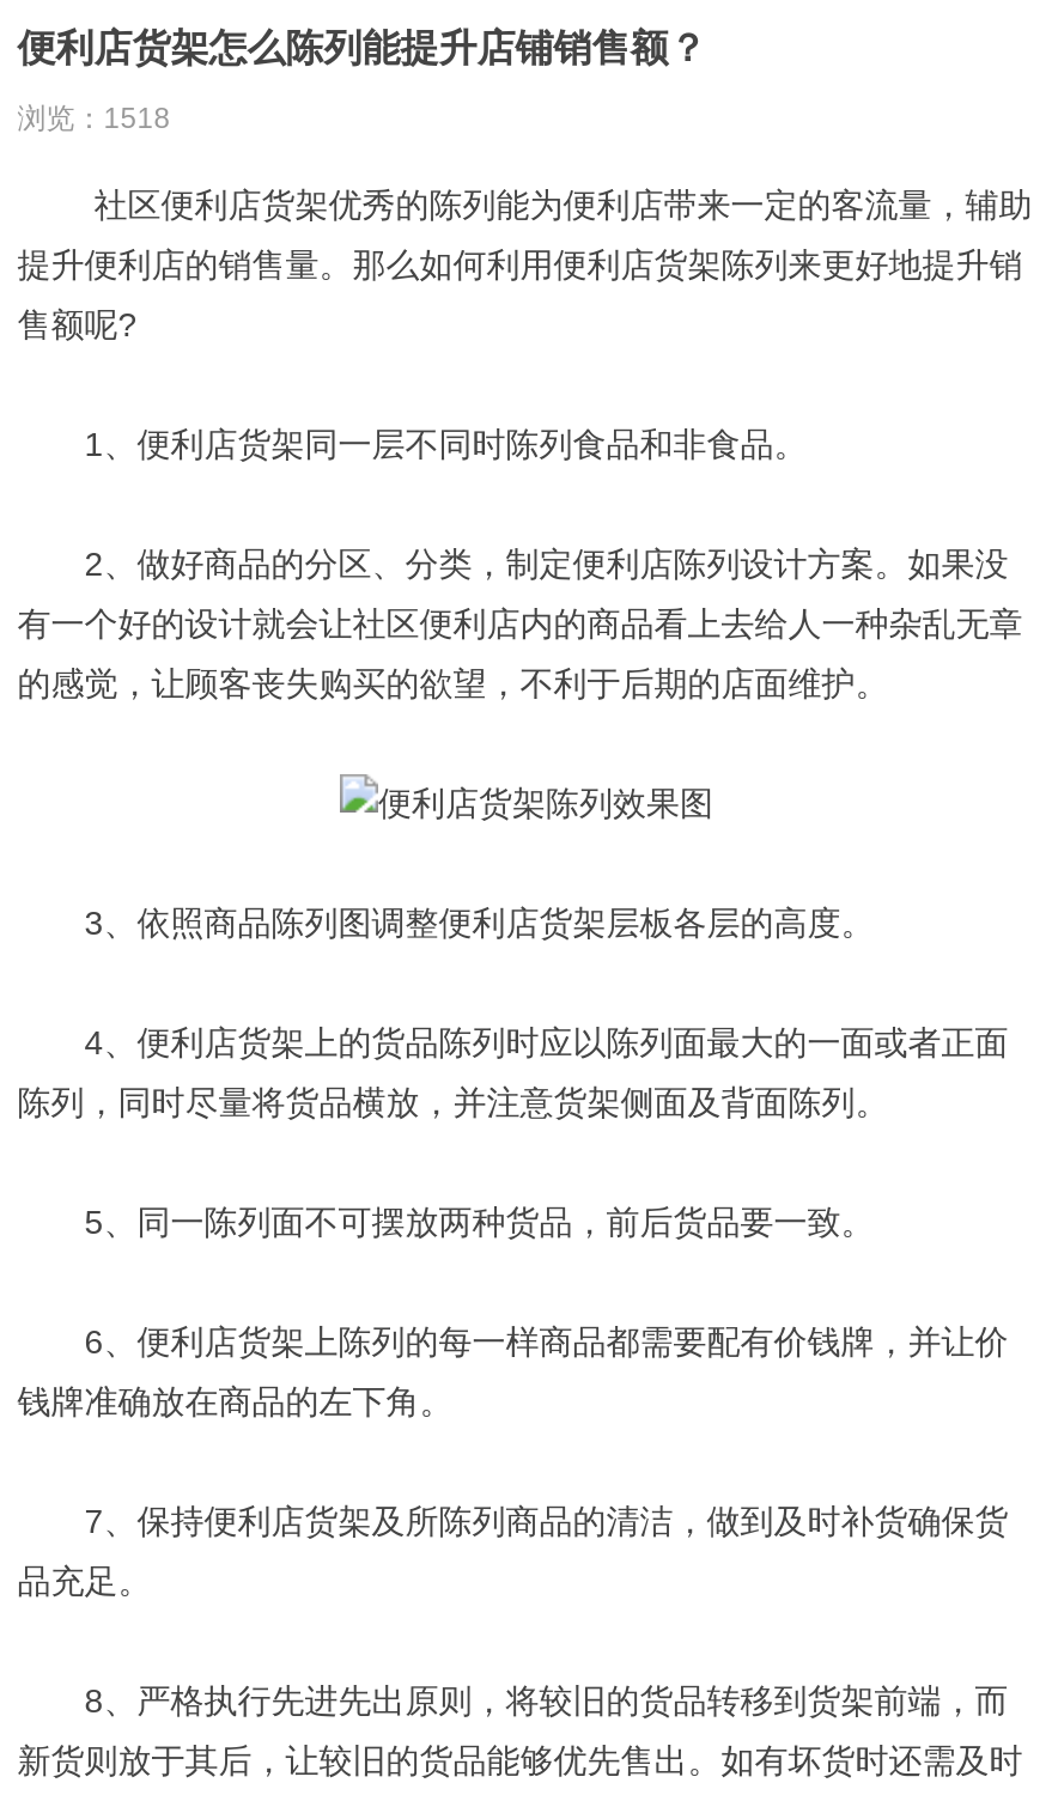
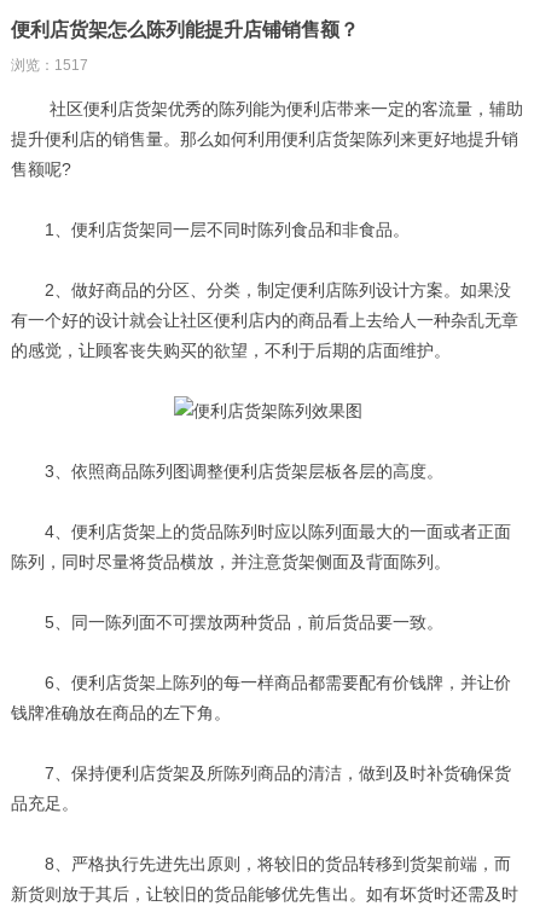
[17,102,170,135] 浏览：1518 -> [11,57,88,74] 浏览：1517

